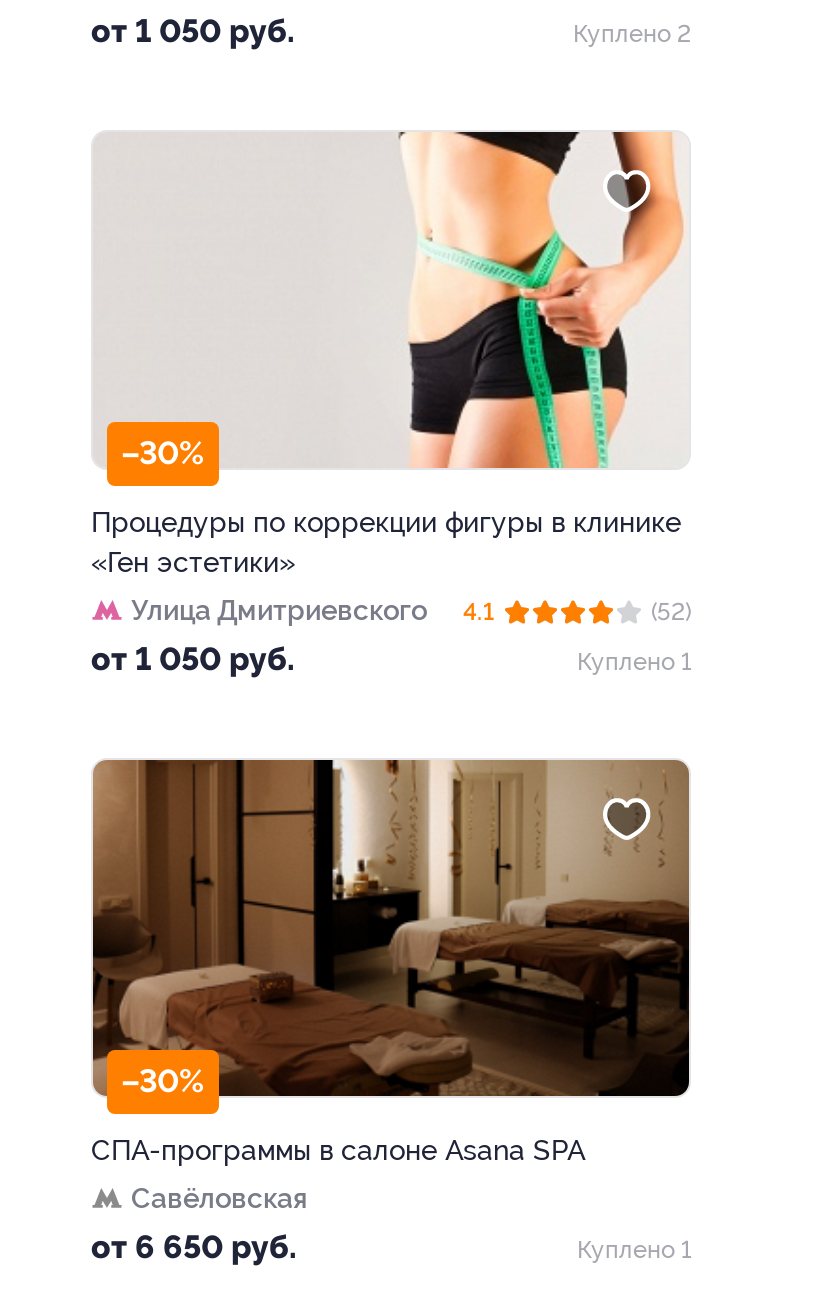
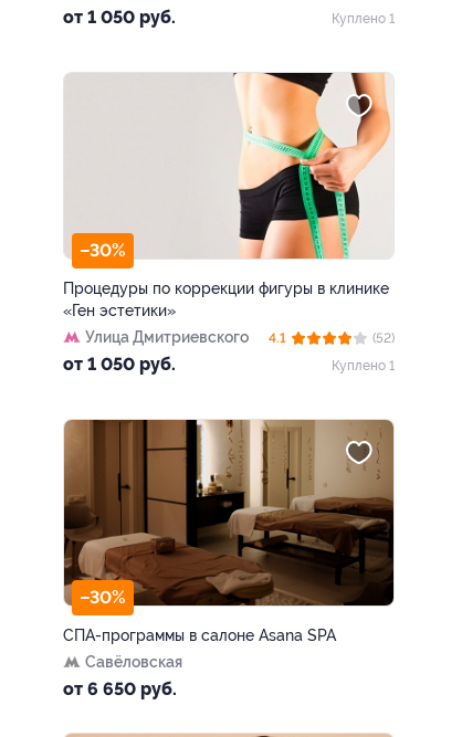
[573,20,691,48] Куплено 2 -> [332,11,395,26] Куплено 1
[577,1235,691,1263] Куплено 1 -> none

